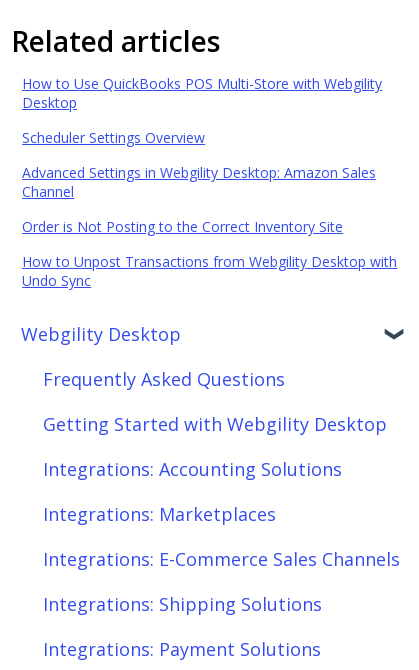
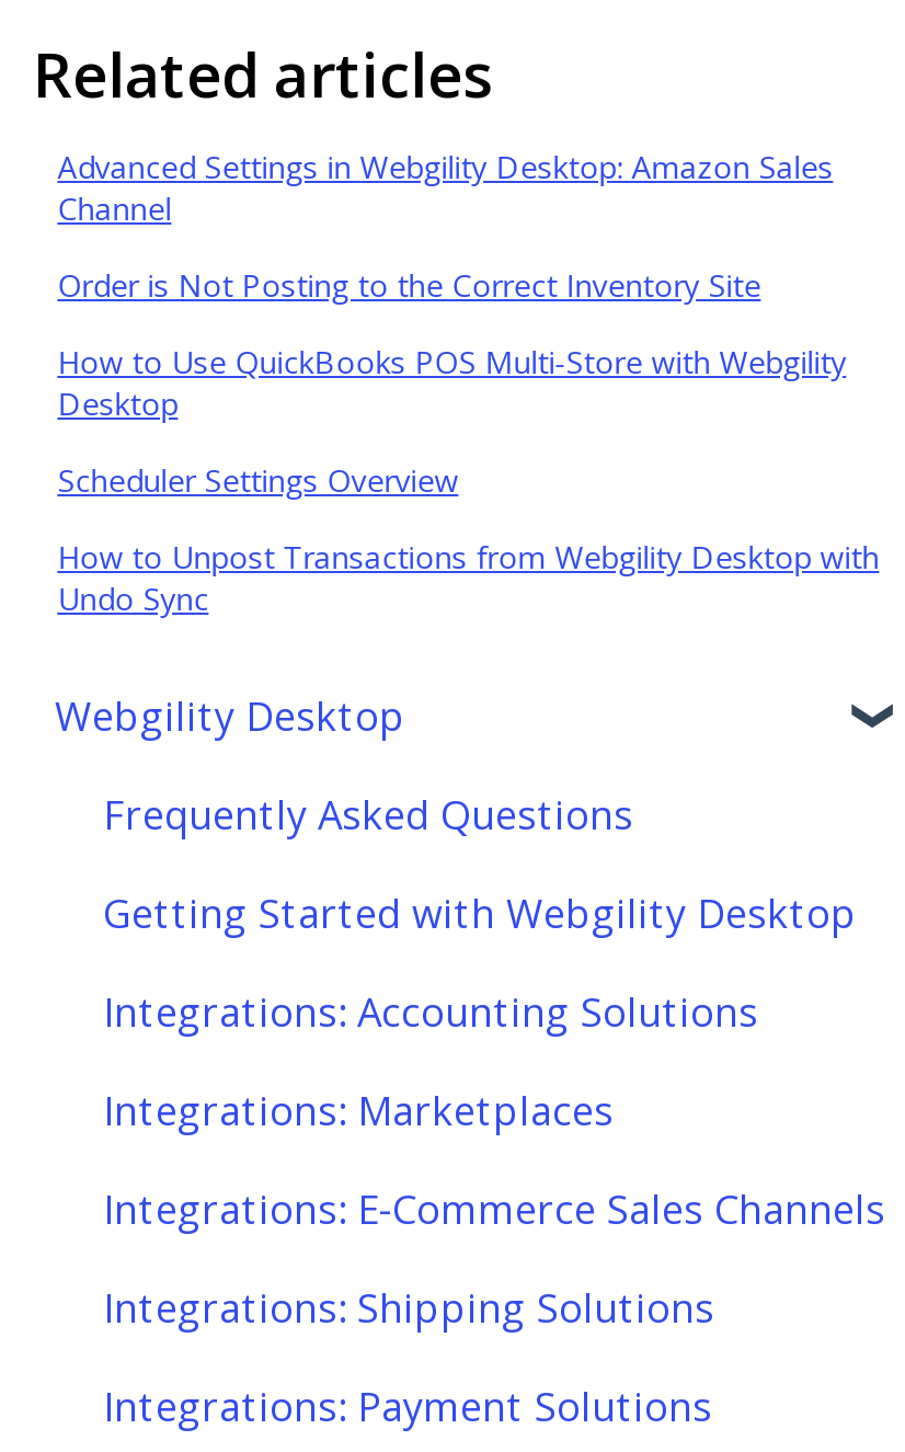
moved [22,74,382,147] -> [57,341,846,501]: How to Use QuickBooks POS Multi-Store with Webgility | Desktop | Scheduler Settings Overview
moved [22,163,376,236] -> [57,146,833,306]: Advanced Settings in Webgility Desktop: Amazon Sales | Channel | Order is Not Posting to the Correct Inventory Site

